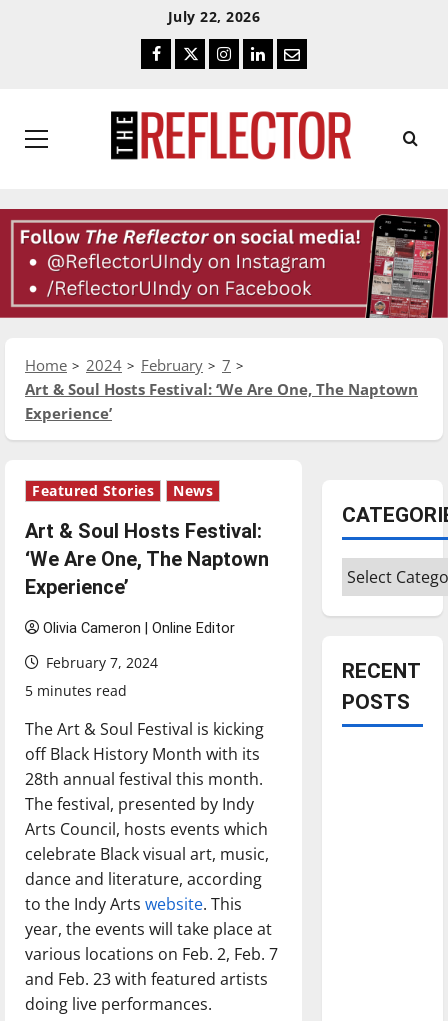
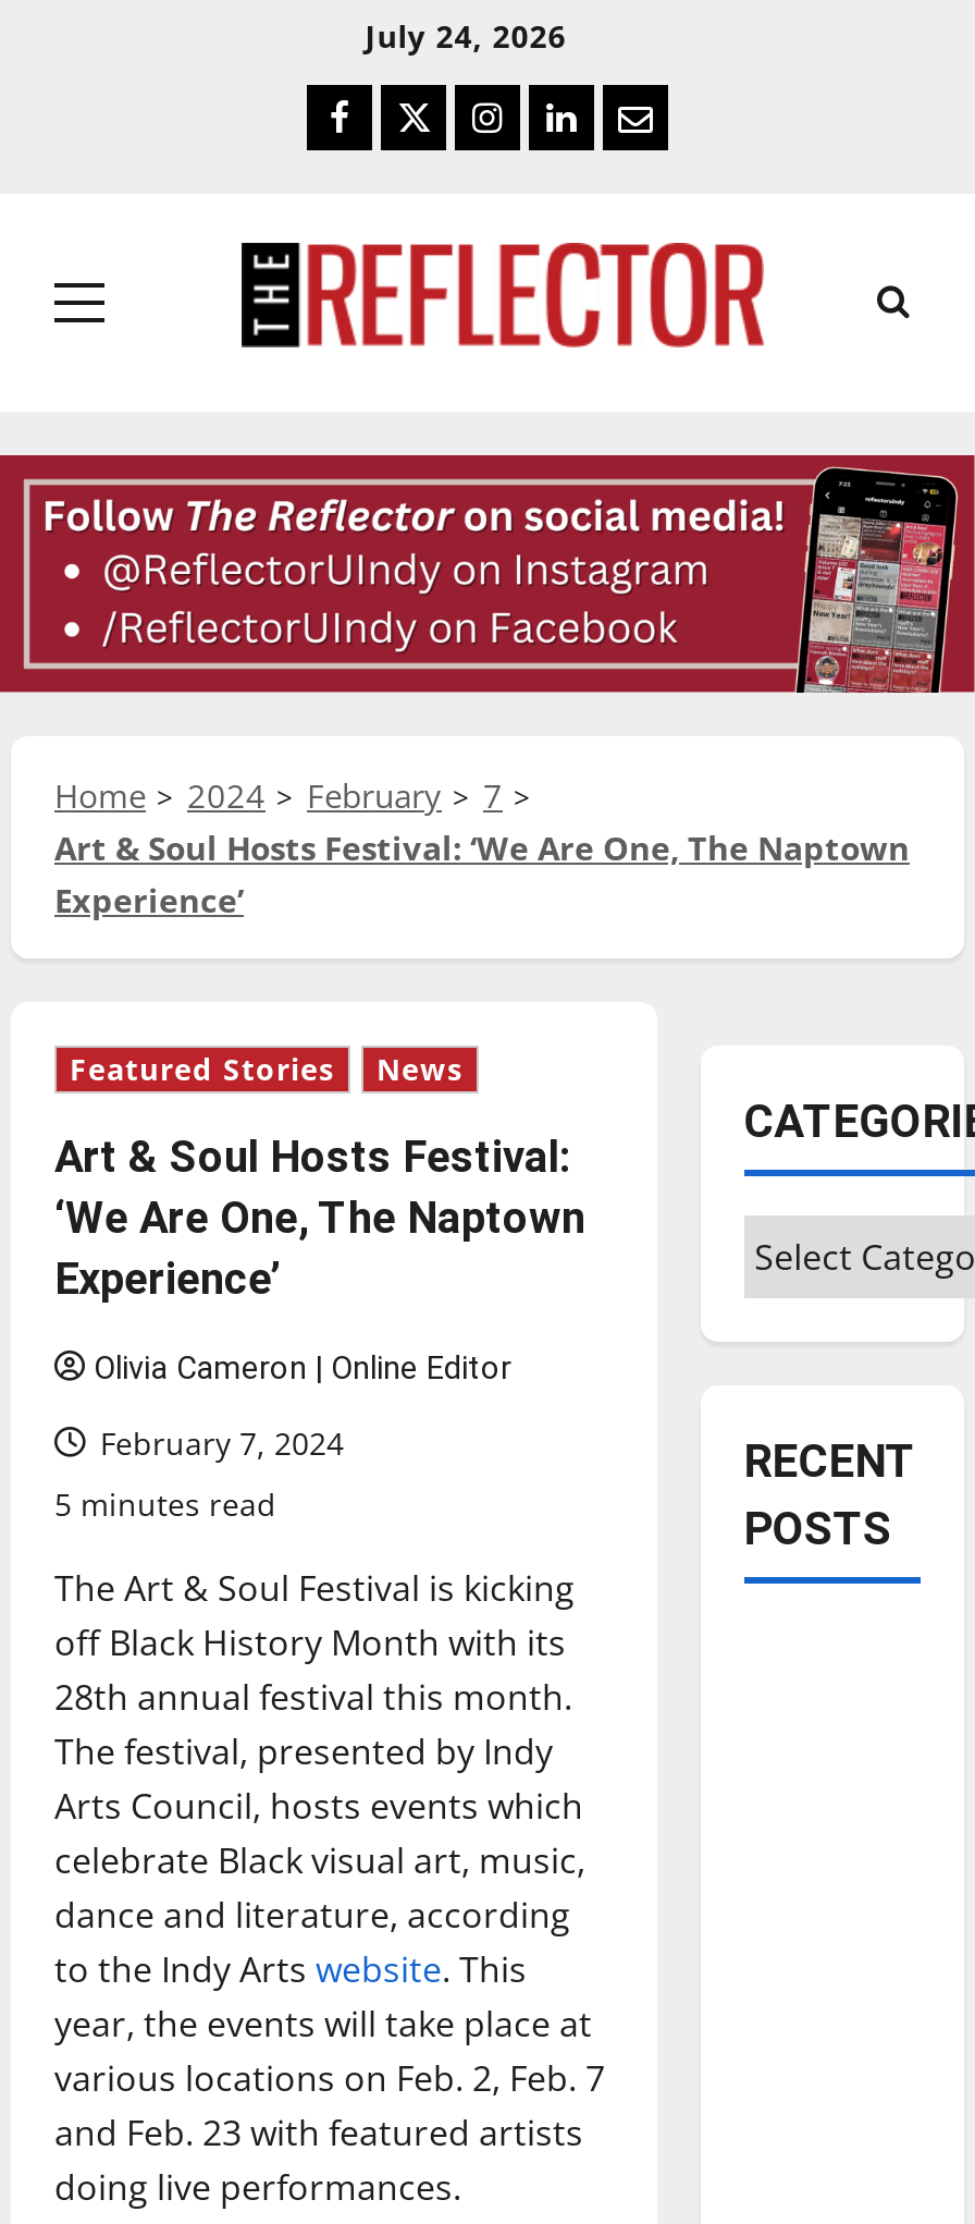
[168,7,260,26] July 22, 2026 -> [365,15,566,57] July 24, 2026

